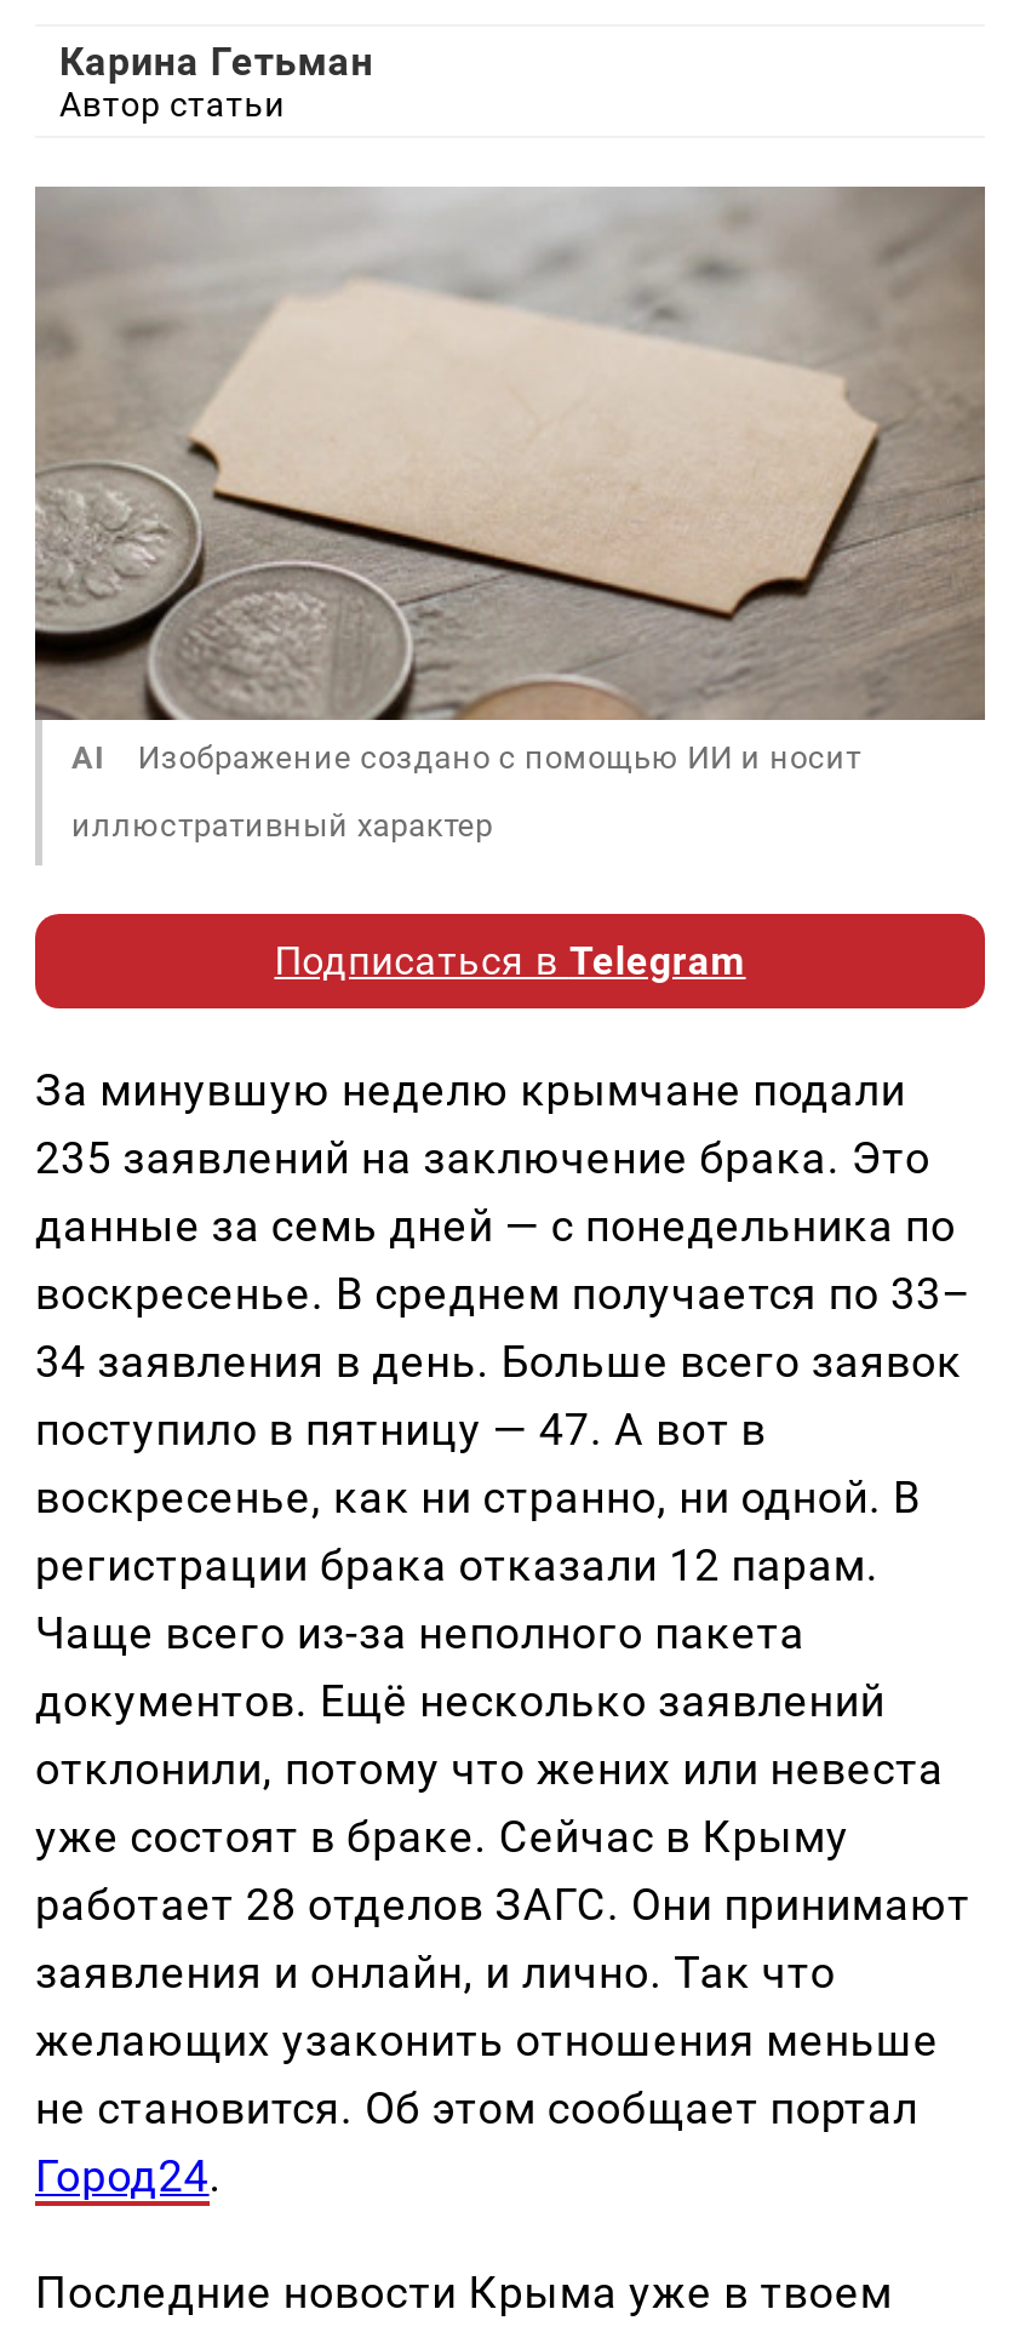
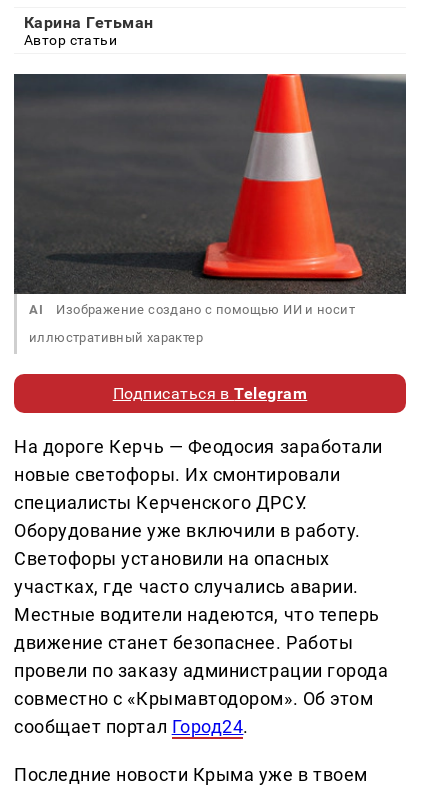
[33,187,987,722] [image] -> [14,73,406,295] [image]
[35,1065,972,2202] За минувшую неделю крымчане подали | 235 заявлений на заключение брака. Это | данные за семь дней — с понедельника по | воскресенье. В среднем получается по 33– | 34 заявления в день. Больше всего заявок | поступило в пятницу — 47. А вот в | воскресенье, как ни странно, ни одной. В | регистрации брака отказали 12 парам. | Чаще всего из-за неполного пакета | документов. Ещё несколько заявлений | отклонили, потому что жених или невеста | уже состоят в браке. Сейчас в Крыму | работает 28 отделов ЗАГС. Они принимают | заявления и онлайн, и лично. Так что | желающих узаконить отношения меньше | не становится. Об этом сообщает портал | Город24. -> [14,436,388,737] На дороге Керчь — Феодосия заработали | новые светофоры. Их смонтировали | специалисты Керченского ДРСУ. | Оборудование уже включили в работу. | Светофоры установили на опасных | участках, где часто случались аварии. | Местные водители надеются, что теперь | движение станет безопаснее. Работы | провели по заказу администрации города | совместно с «Крымавтодором». Об этом | сообщает портал Город24.

